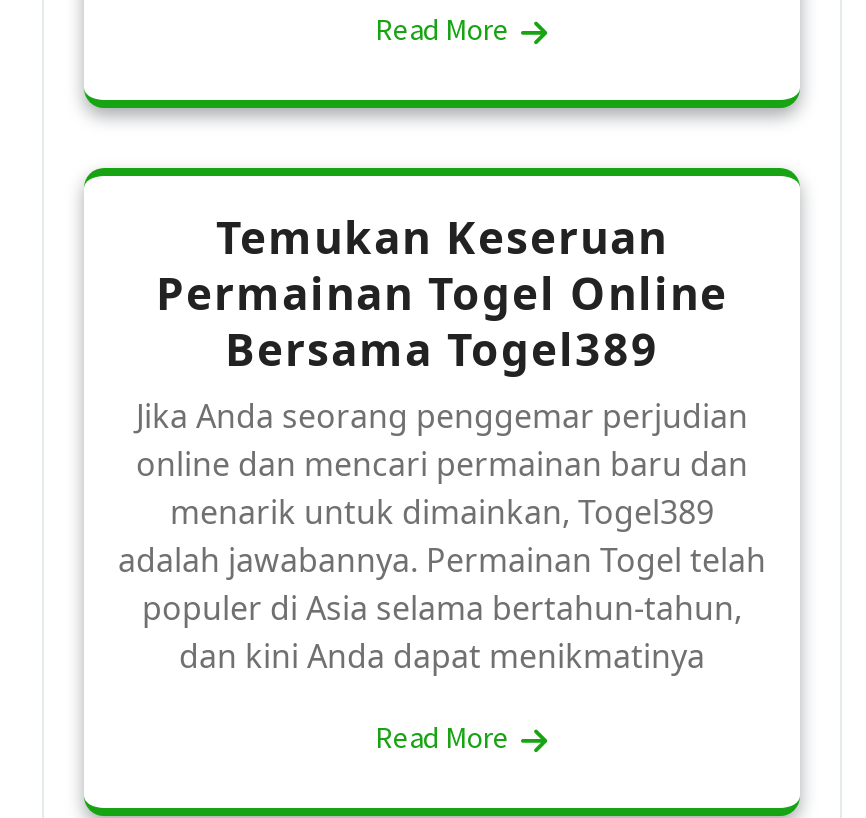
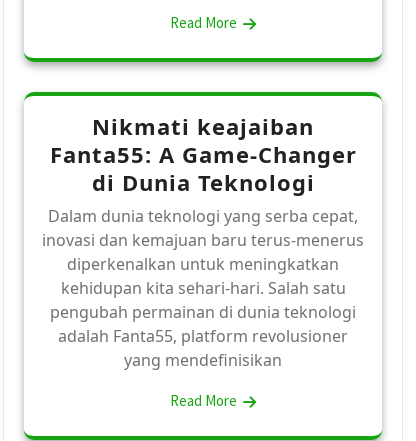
[118,206,766,678] Temukan Keseruan | Permainan Togel Online | Bersama Togel389 | Jika Anda seorang penggemar perjudian | online dan mencari permainan baru dan | menarik untuk dimainkan, Togel389 | adalah jawabannya. Permainan Togel telah | populer di Asia selama bertahun-tahun, | dan kini Anda dapat menikmatinya -> [42,111,364,371] Nikmati keajaiban | Fanta55: A Game-Changer | di Dunia Teknologi | Dalam dunia teknologi yang serba cepat, | inovasi dan kemajuan baru terus-menerus | diperkenalkan untuk meningkatkan | kehidupan kita sehari-hari. Salah satu | pengubah permainan di dunia teknologi | adalah Fanta55, platform revolusioner | yang mendefinisikan

